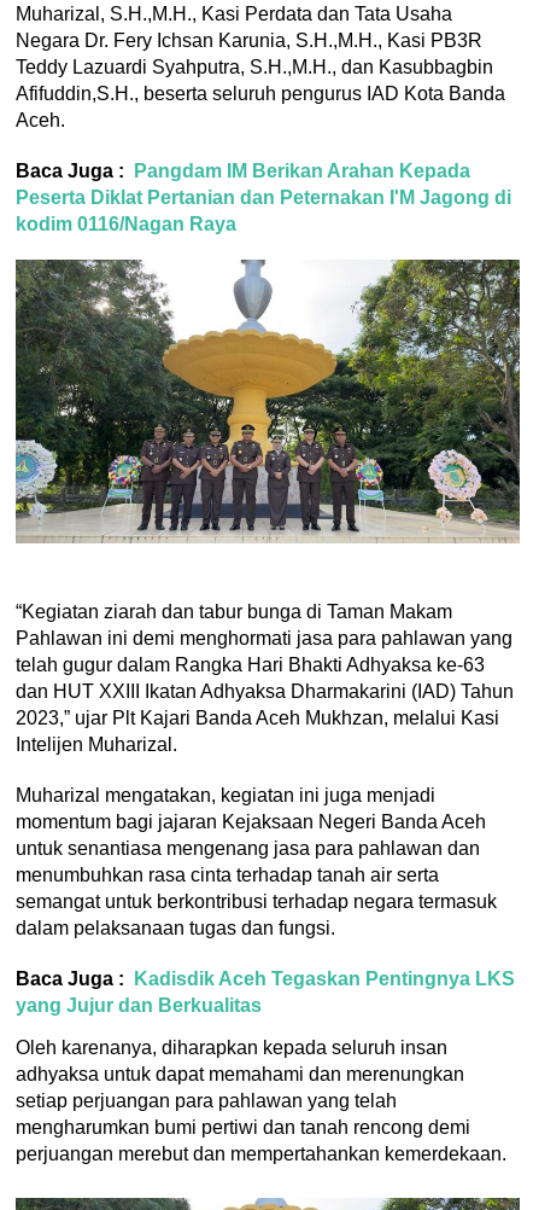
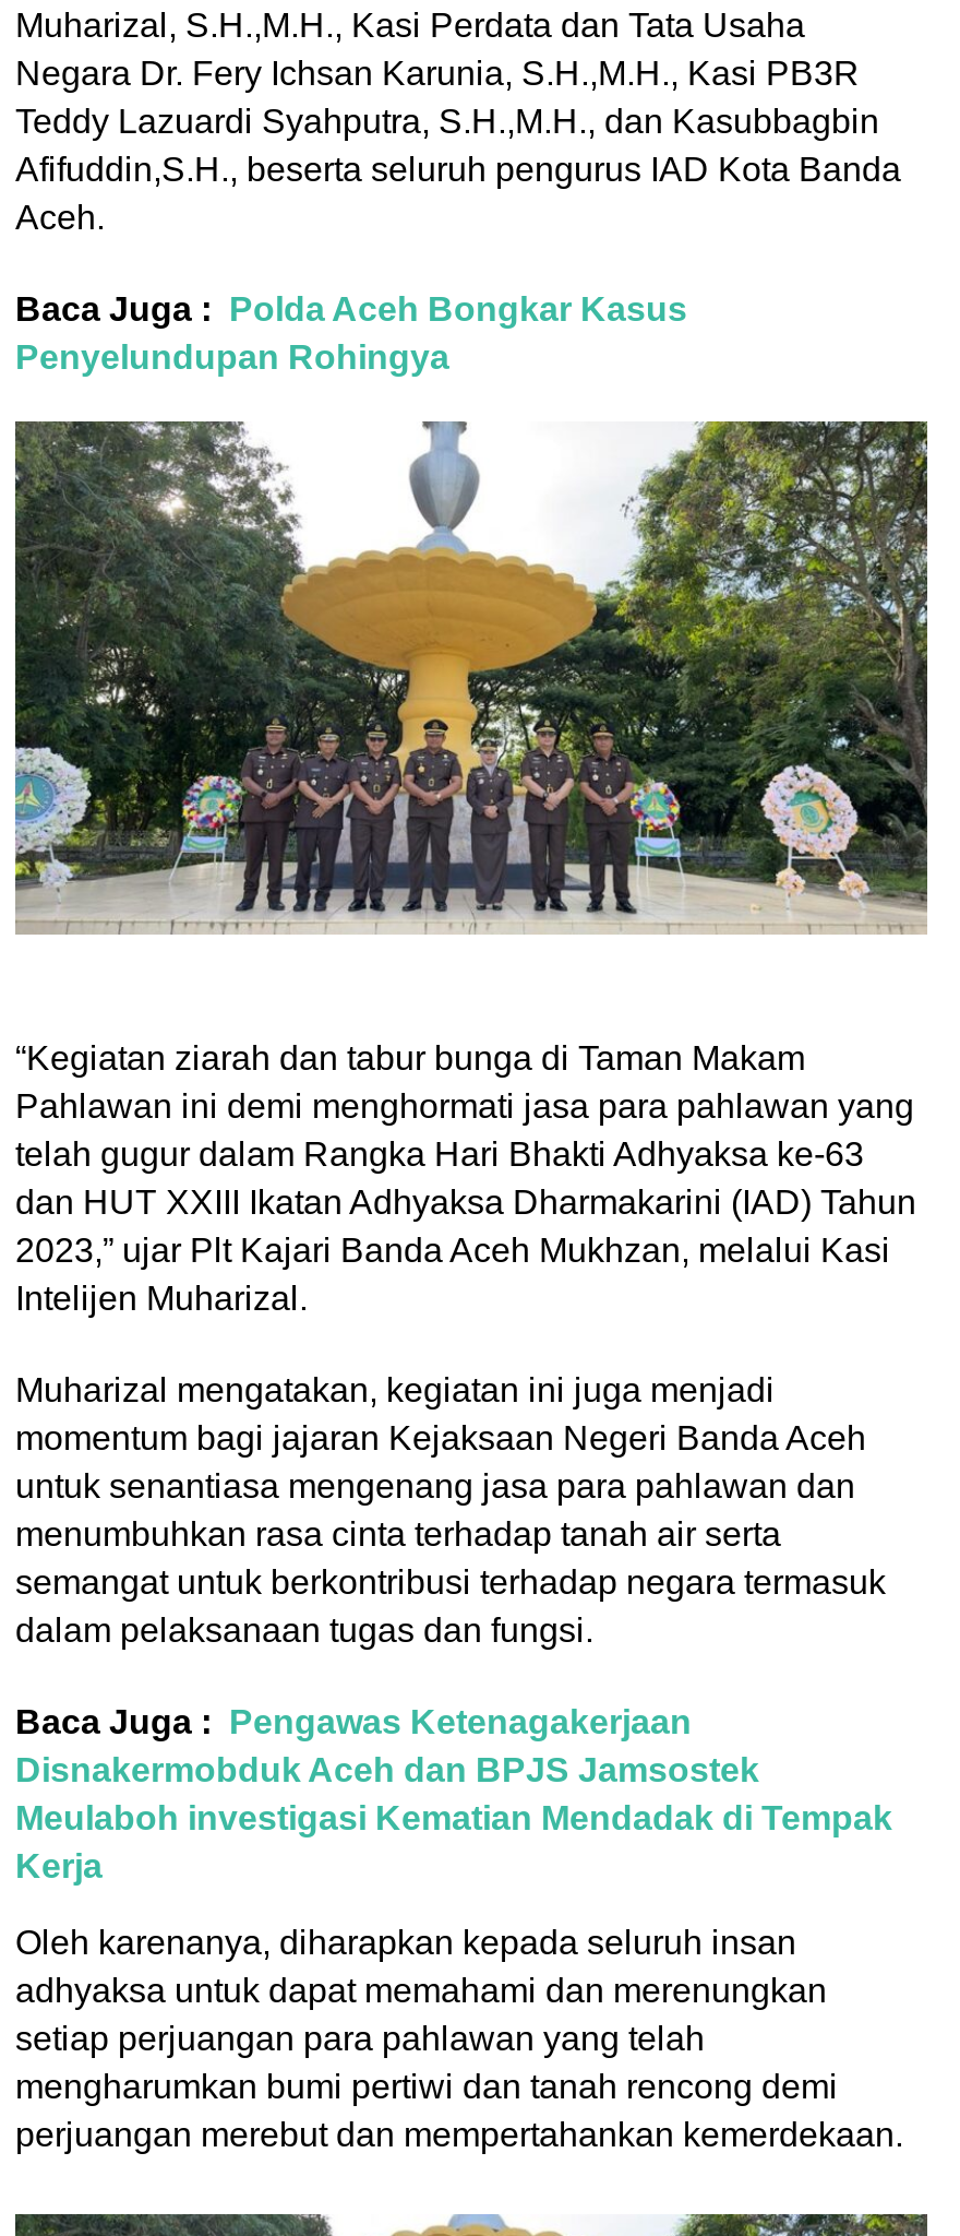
[16,161,511,234] Baca Juga : Pangdam IM Berikan Arahan Kepada | Peserta Diklat Pertanian dan Peternakan I'M Jagong di | kodim 0116/Nagan Raya -> [15,290,687,376] Baca Juga : Polda Aceh Bongkar Kasus | Penyelundupan Rohingya
moved [13,257,522,545] -> [11,417,932,937]: [image]
moved [16,601,514,938] -> [15,1040,916,1649]: “Kegiatan ziarah dan tabur bunga di Taman Makam | Pahlawan ini demi menghormati jasa para pahlawan yang | telah gugur dalam Rangka Hari Bhakti Adhyaksa ke-63 | ... | semangat untuk berkontribusi terhadap negara termasuk | dalam pelaksanaan tugas dan fungsi.
[16,969,515,1016] Baca Juga : Kadisdik Aceh Tegaskan Pentingnya LKS | yang Jujur dan Berkualitas -> [15,1703,892,1885] Baca Juga : Pengawas Ketenagakerjaan | Disnakermobduk Aceh dan BPJS Jamsostek | Meulaboh investigasi Kematian Mendadak di Tempak | Kerja

